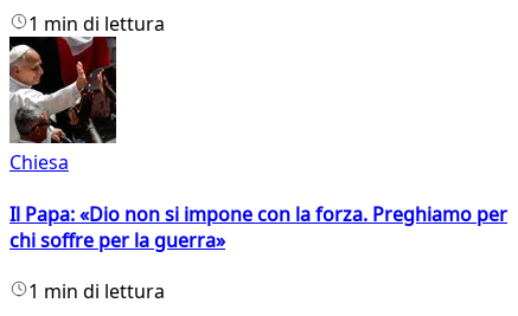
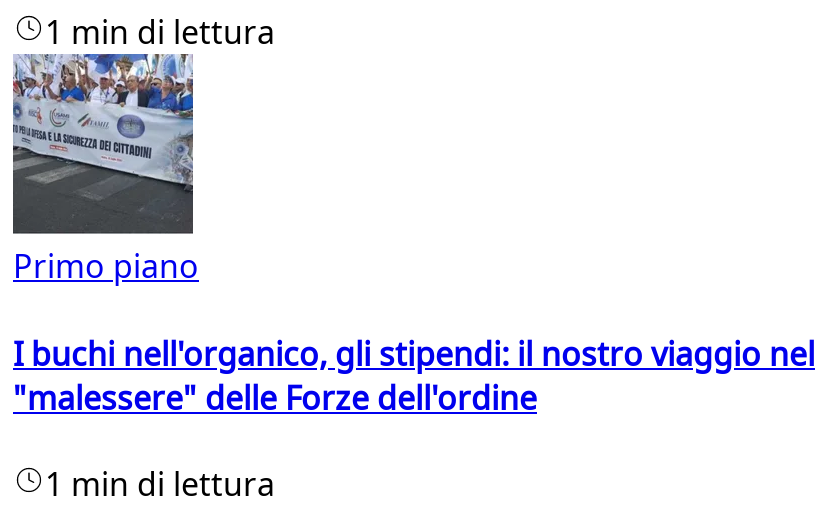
[8,36,117,176] [image] | Chiesa -> [11,54,199,289] [image] | Primo piano
[9,201,507,253] Il Papa: «Dio non si impone con la forza. Preghiamo per | chi soffre per la guerra» -> [13,331,815,419] I buchi nell'organico, gli stipendi: il nostro viaggio nel | "malessere" delle Forze dell'ordine

